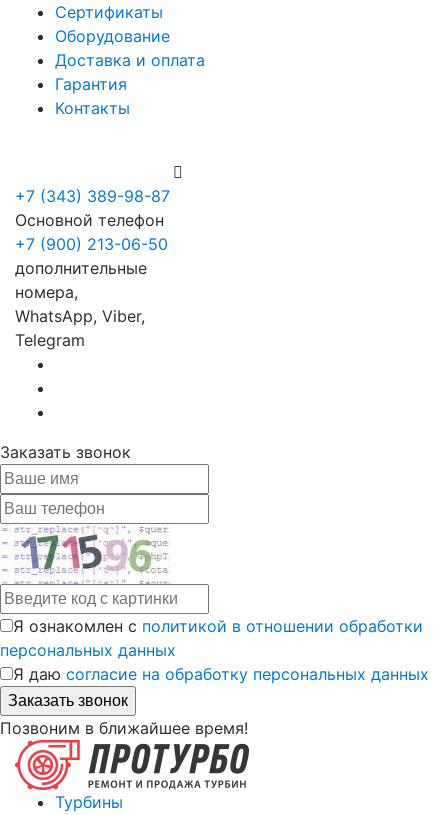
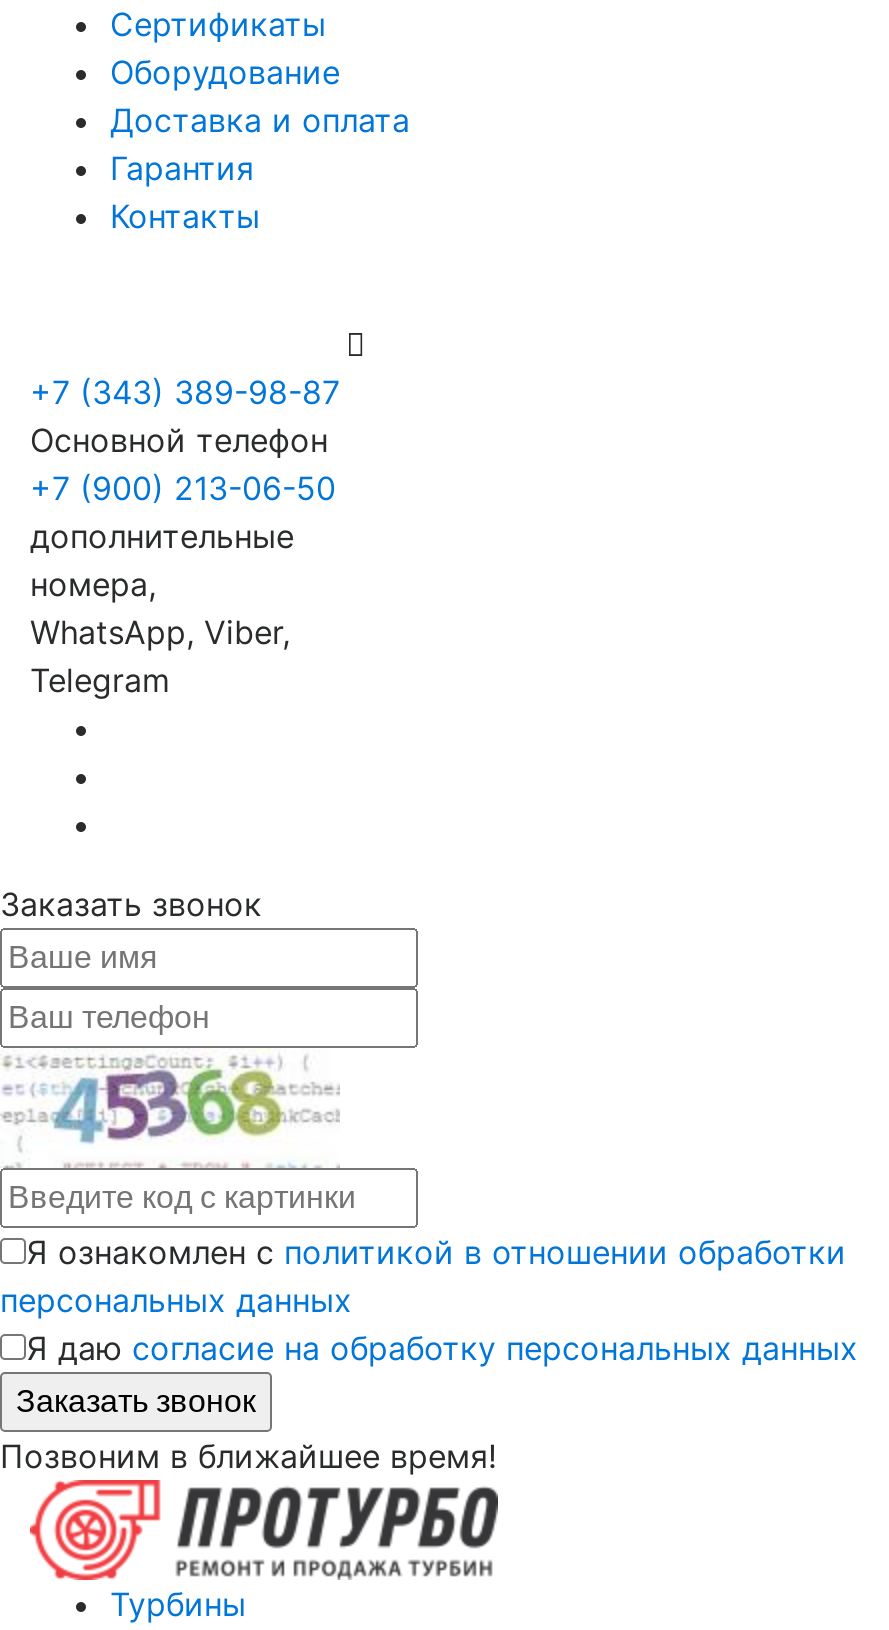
[3,526,169,585] [image] -> [6,1054,340,1170] [image]

